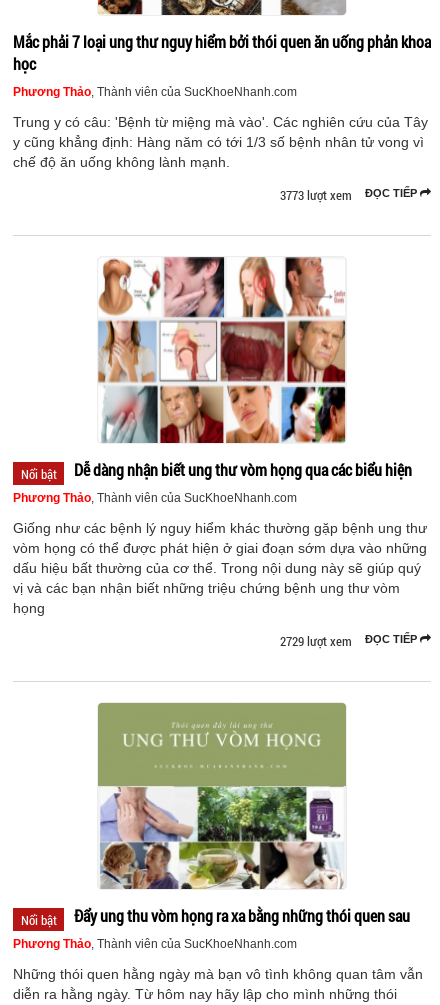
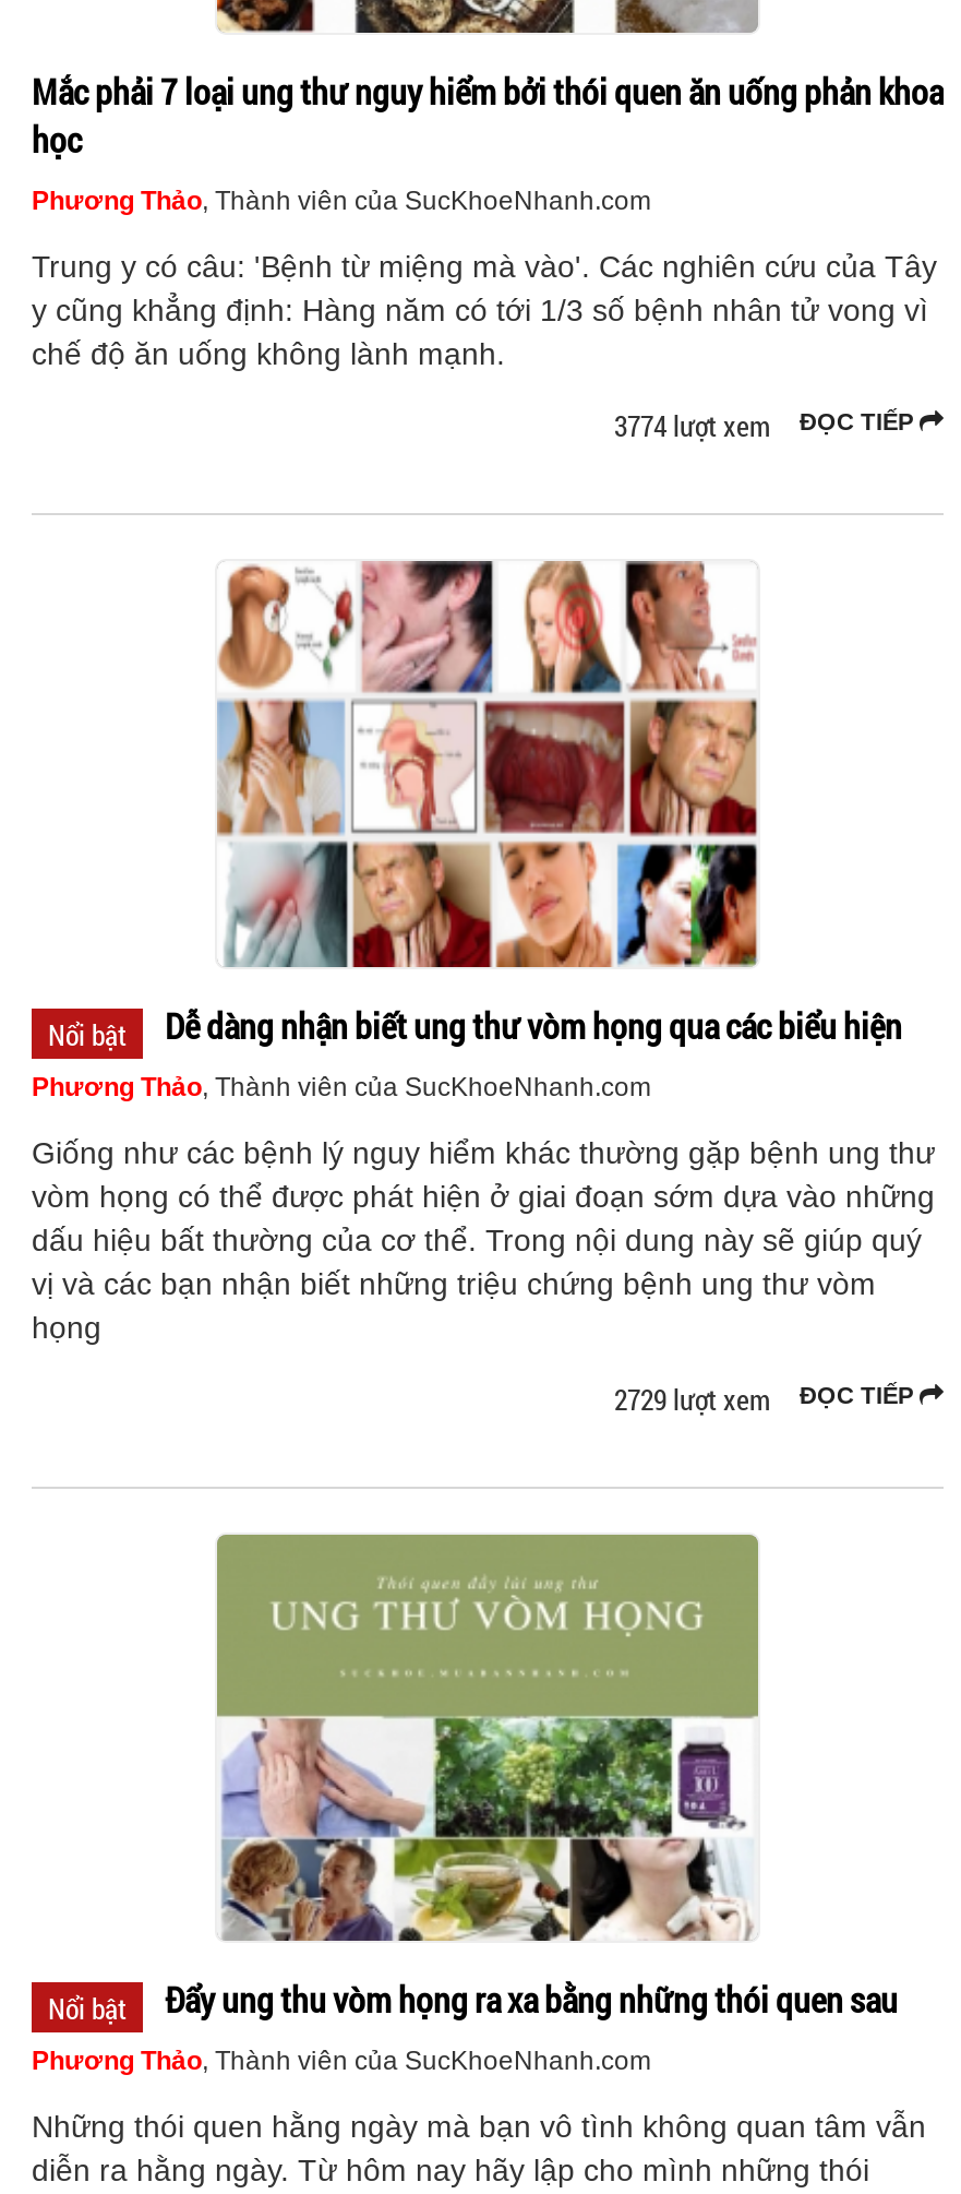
[280,186,420,204] 3773 lượt xem ĐỌC TIẾP -> [614,406,920,445] 3774 lượt xem ĐỌC TIẾP

